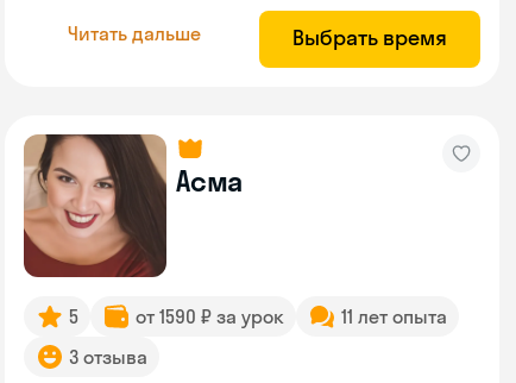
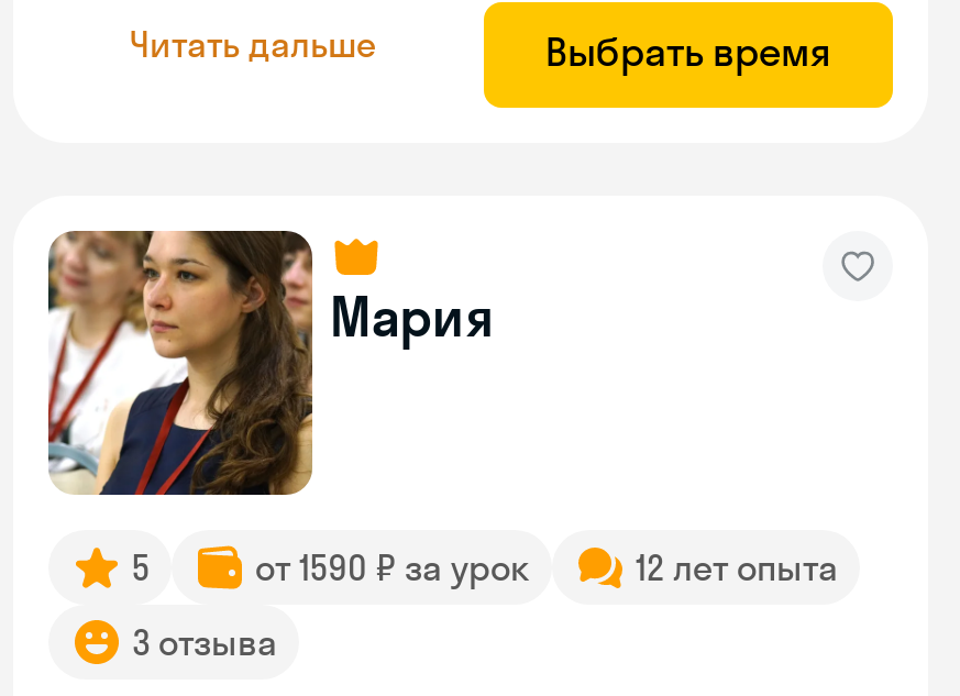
[23,133,243,278] [image] | Асма -> [46,229,493,497] [image] | Мария
[341,304,447,328] 11 лет опыта -> [636,545,838,589] 12 лет опыта

